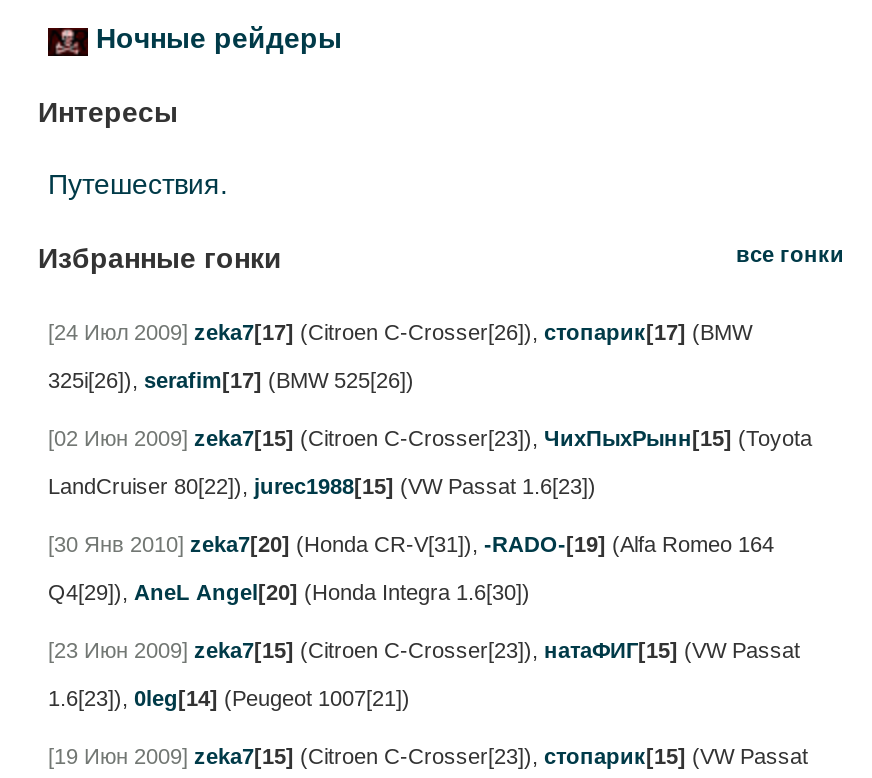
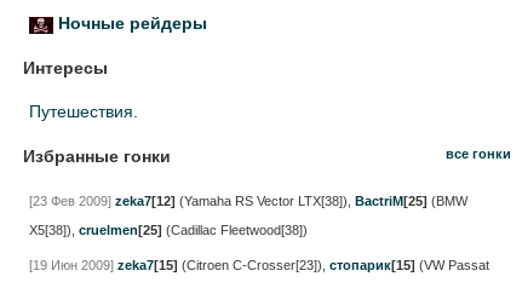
[48,321,812,711] [24 Июл 2009] zeka7[17] (Citroen C-Crosser[26]), стопарик[17] (BMW | 325i[26]), serafim[17] (BMW 525[26]) | [02 Июн 2009] zeka7[15] (Citroen C-Crosser[23]), ЧихПыхРынн[15] (Toyota | LandCruiser 80[22]), jurec1988[15] (VW Passat 1.6[23]) | [30 Янв 2010] zeka7[20] (Honda CR-V[31]), -RADO-[19] (Alfa Romeo 164 | Q4[29]), AneL Angel[20] (Honda Integra 1.6[30]) | [23 Июн 2009] zeka7[15] (Citroen C-Crosser[23]), натаФИГ[15] (VW Passat | 1.6[23]), 0leg[14] (Peugeot 1007[21]) -> [29,194,467,238] [23 Фев 2009] zeka7[12] (Yamaha RS Vector LTX[38]), BactriM[25] (BMW | X5[38]), cruelmen[25] (Cadillac Fleetwood[38])

